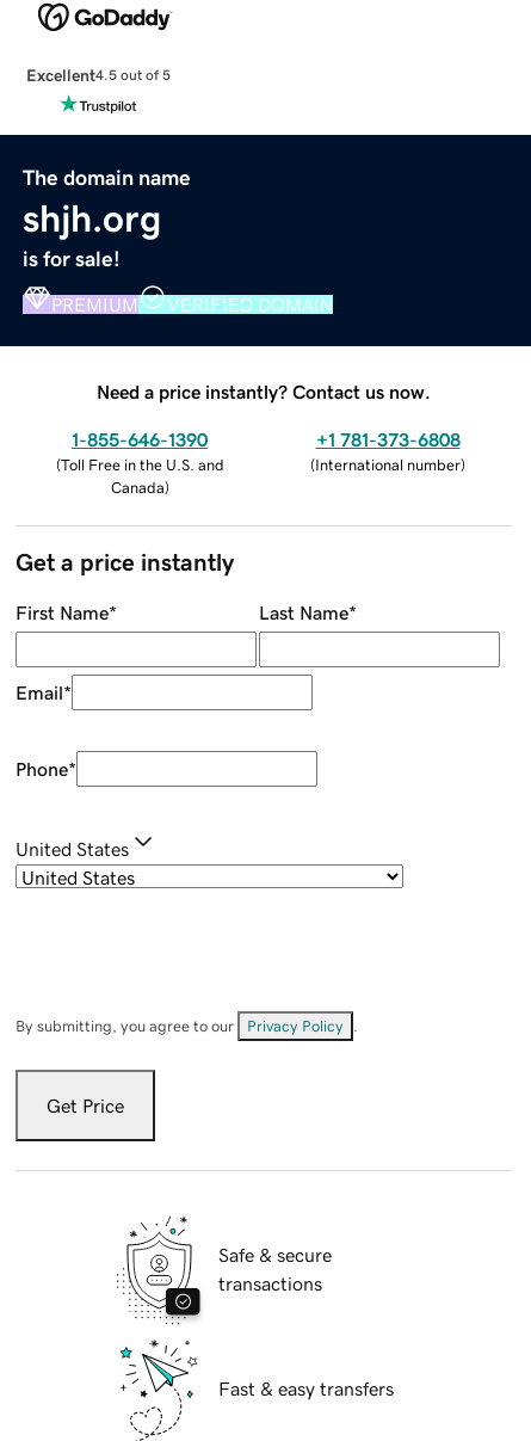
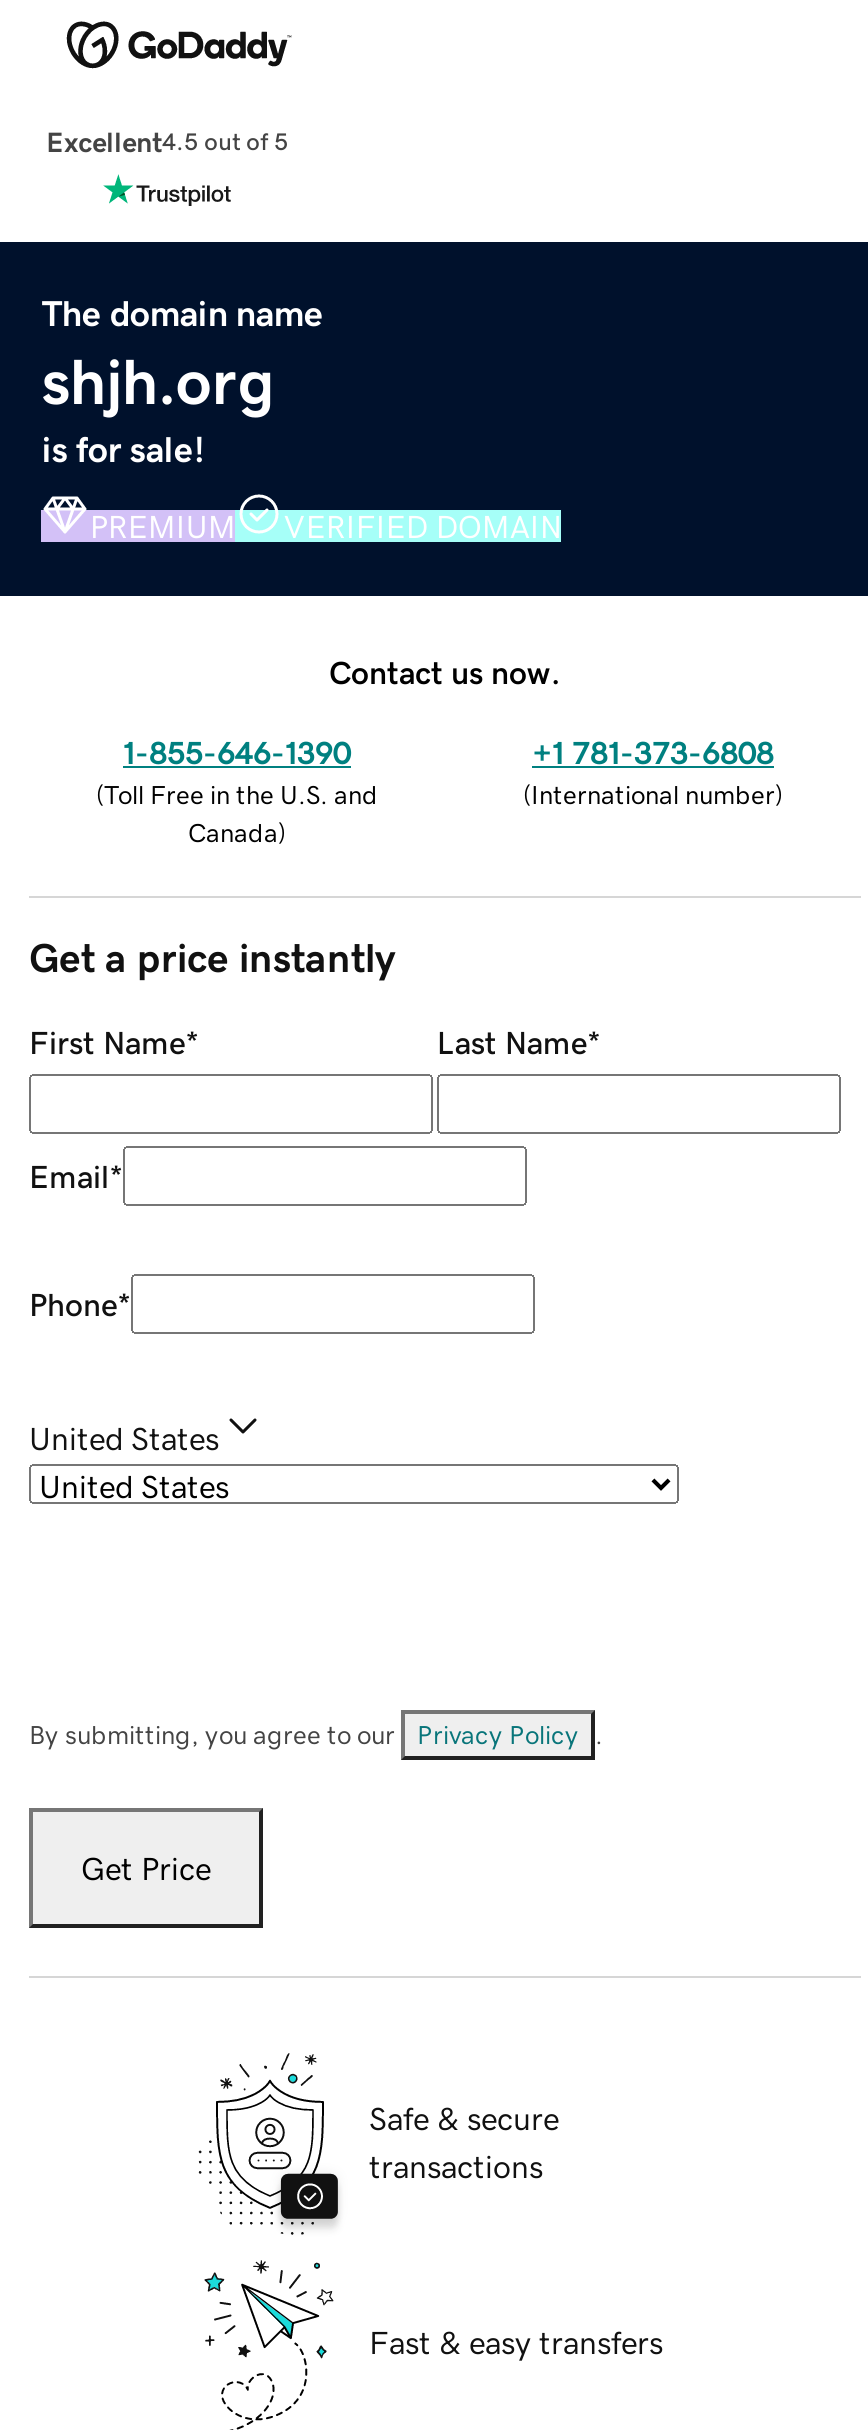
[97,382,431,401] Need a price instantly? Contact us now. -> [329,655,561,687] Contact us now.

